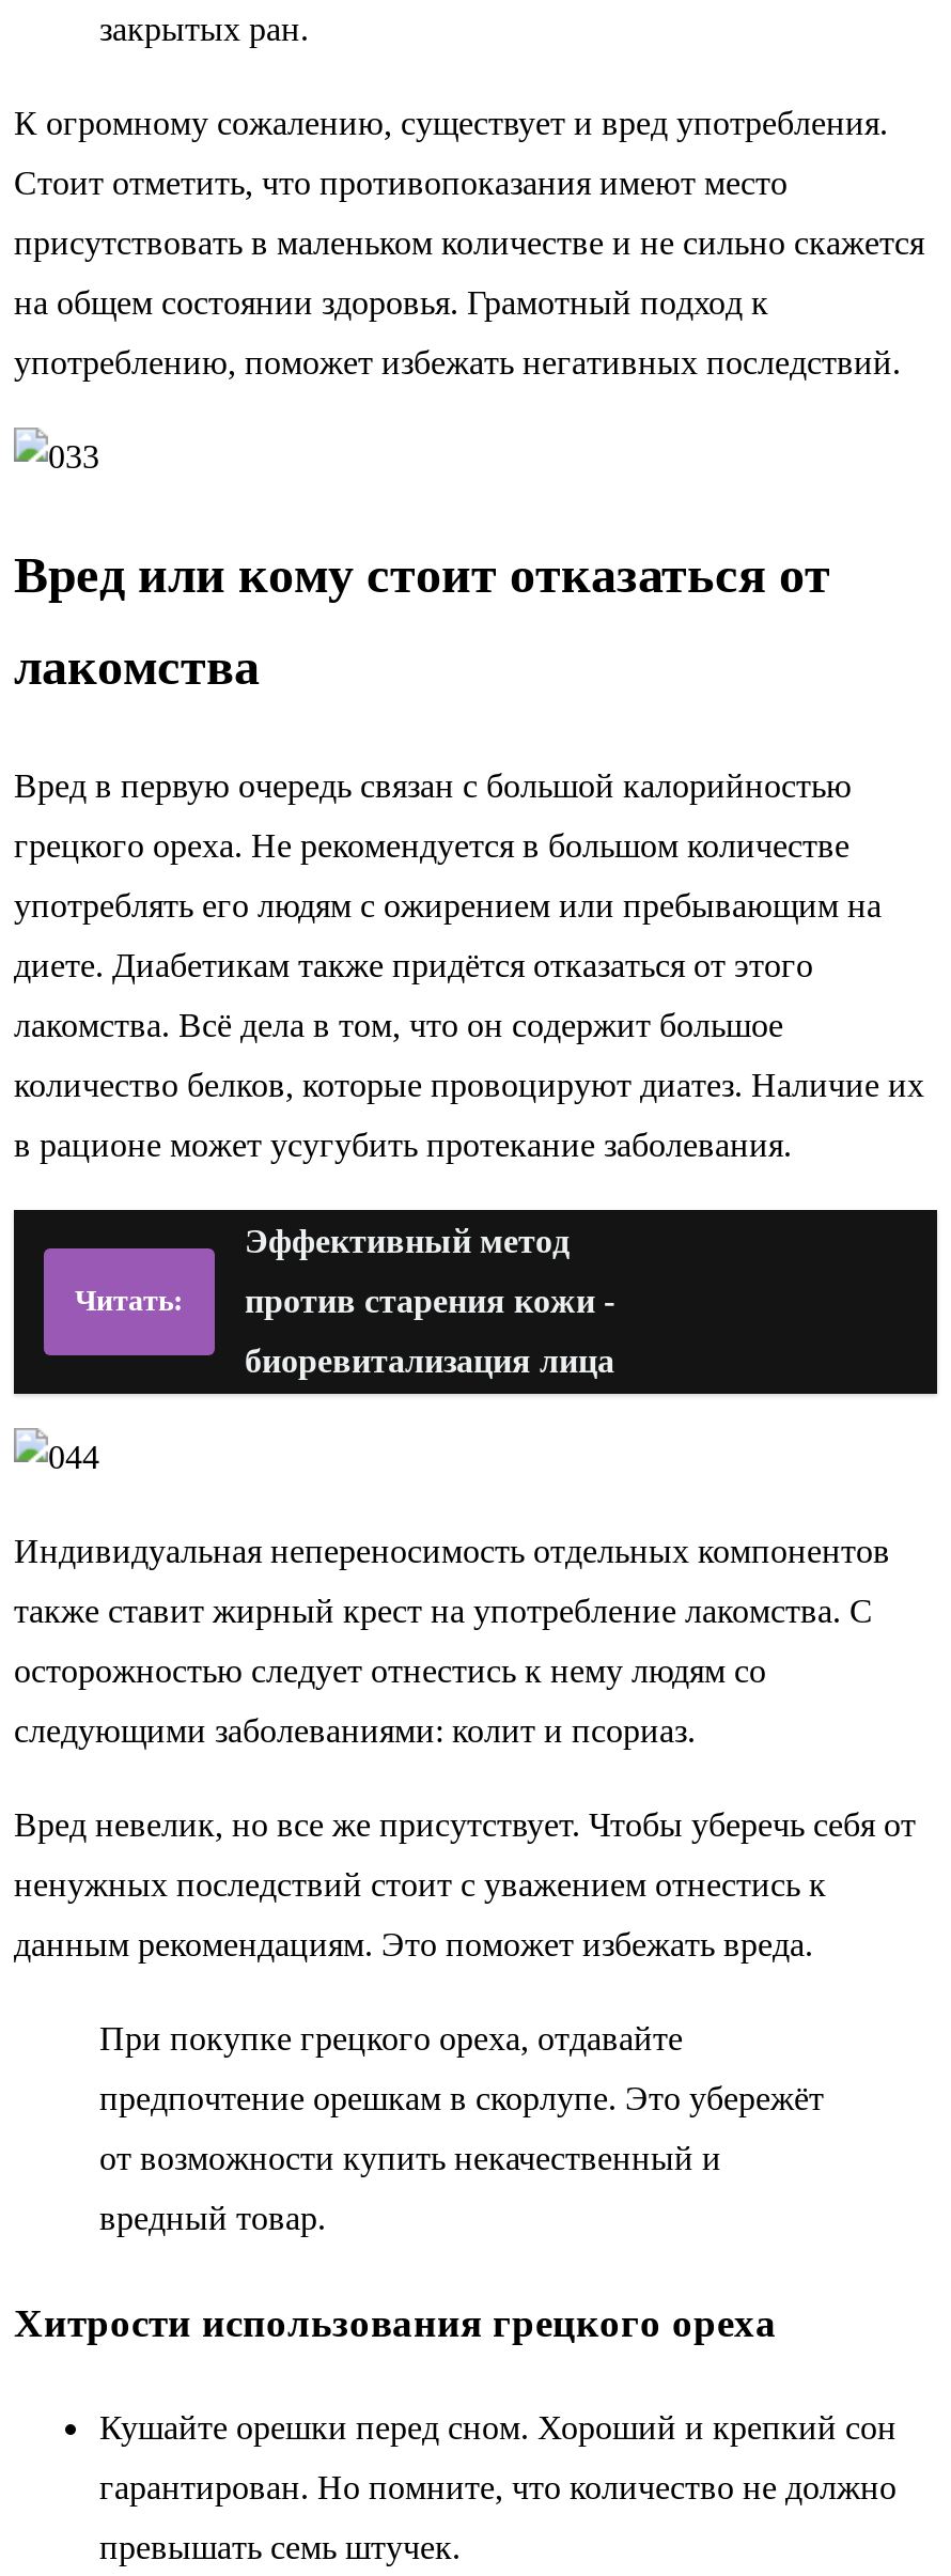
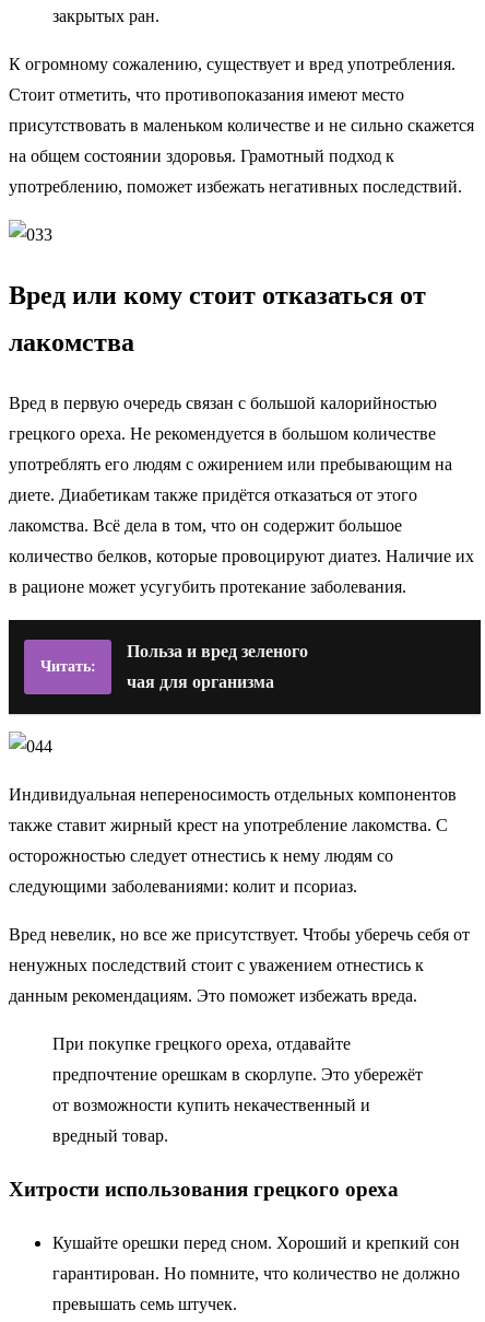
[245,1222,614,1378] Эффективный метод | против старения кожи - | биоревитализация лица -> [127,642,308,691] Польза и вред зеленого | чая для организма

